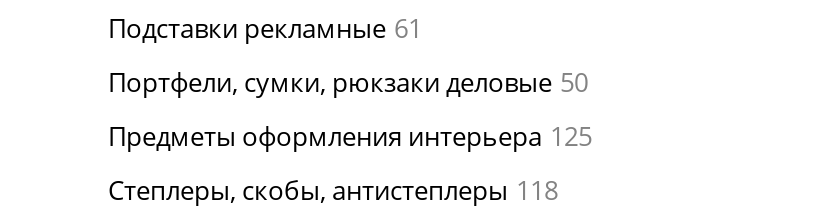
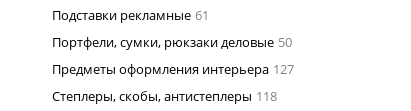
[108,118,592,154] Предметы оформления интерьера 125 -> [52,60,294,78] Предметы оформления интерьера 127

